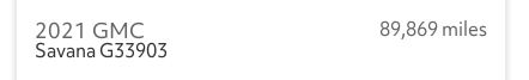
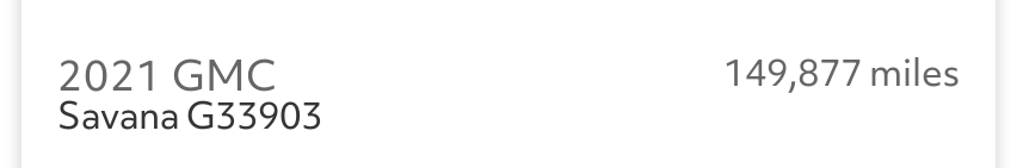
[379,16,487,42] 89,869 miles -> [723,45,960,98] 149,877 miles

